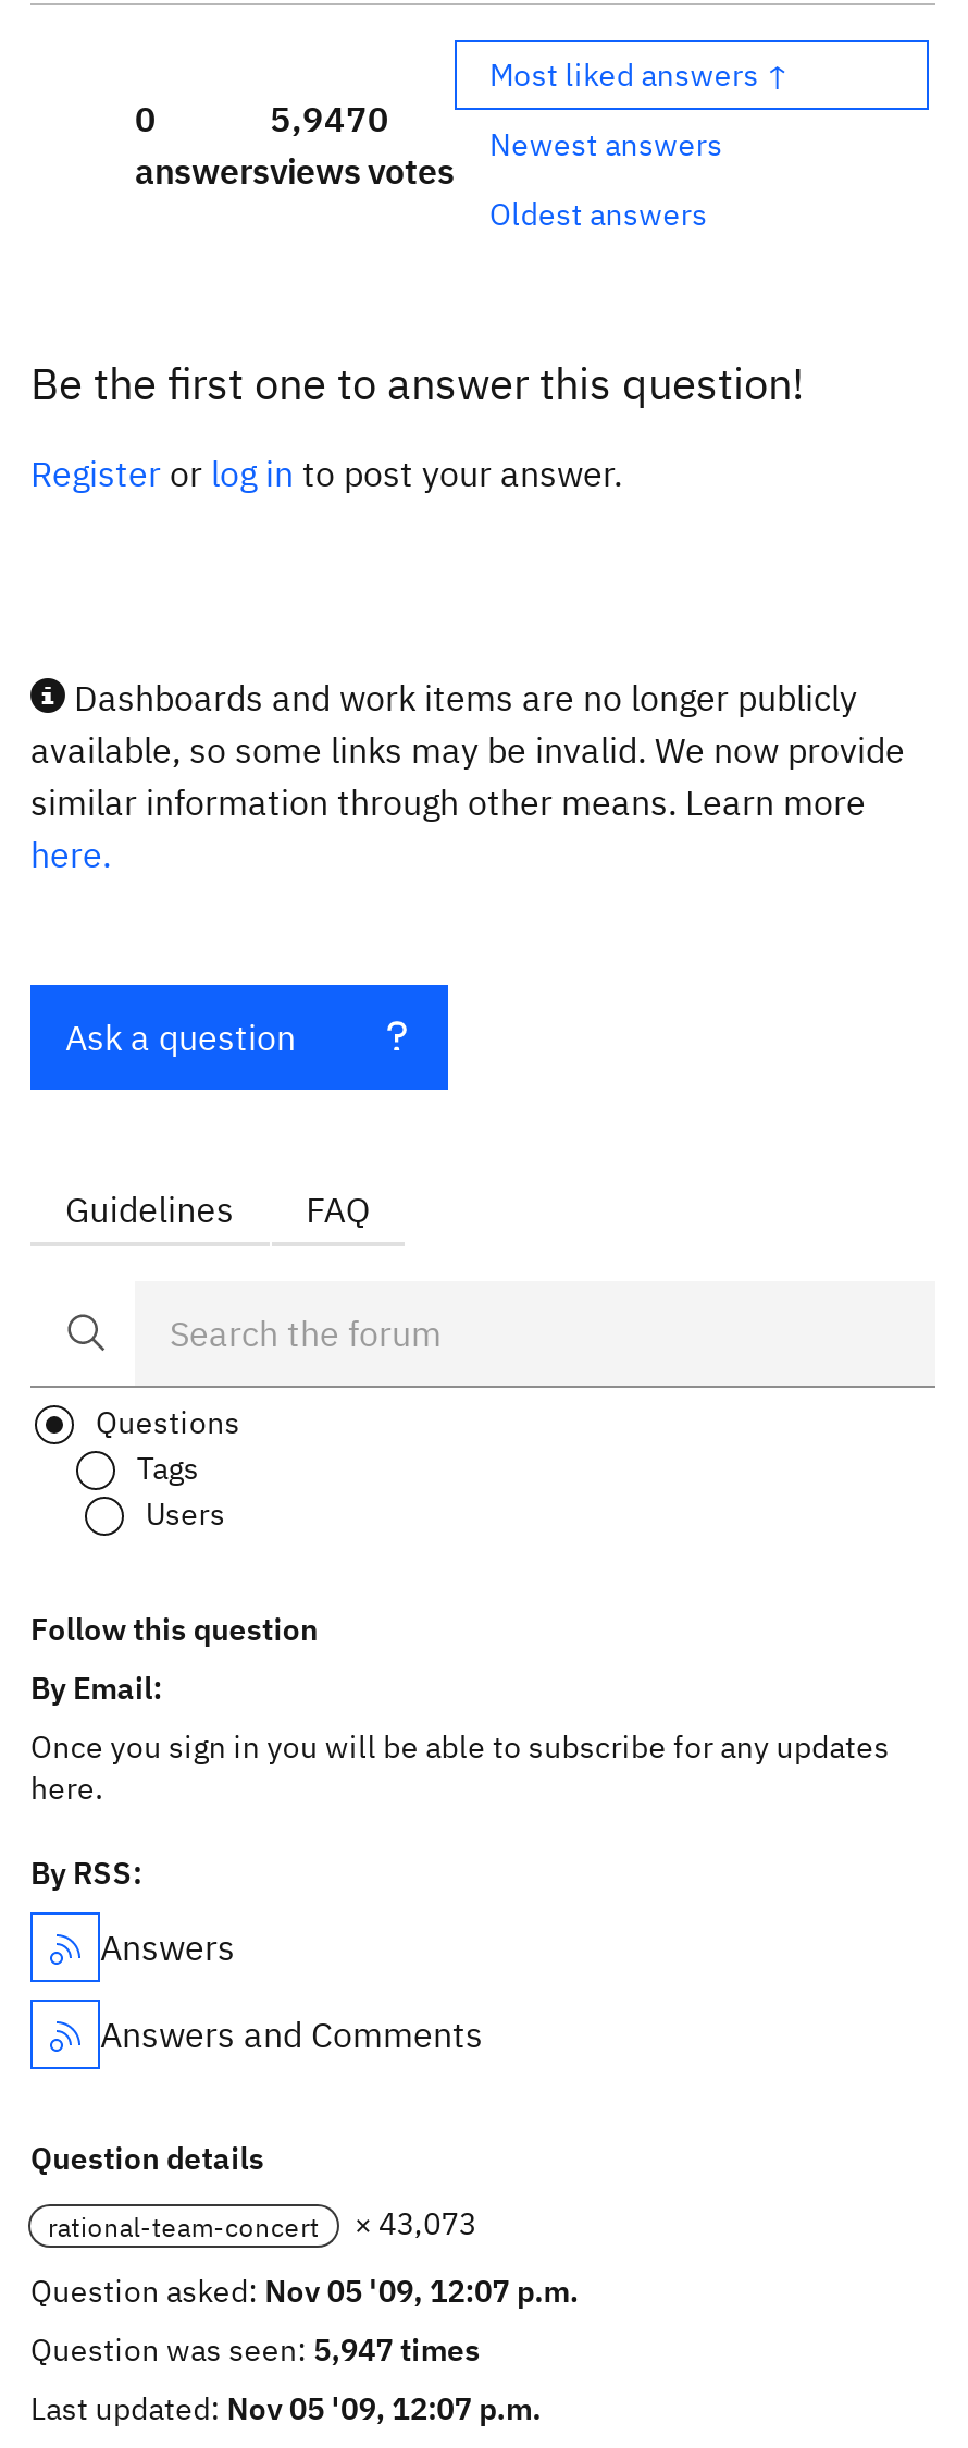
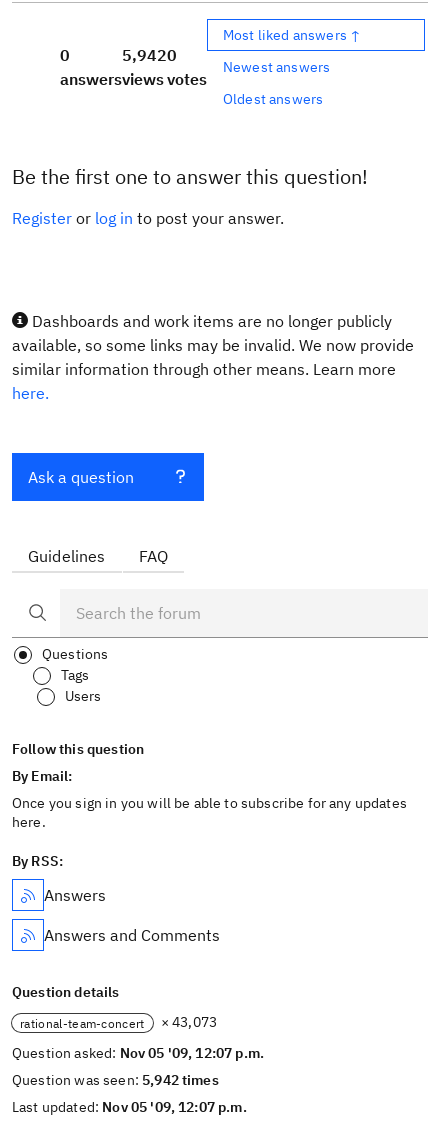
[270,97,389,140] 5,947 0 -> [122,45,177,65] 5,942 0
[30,2330,480,2370] Question was seen: 5,947 times -> [12,1071,219,1089] Question was seen: 5,942 times

